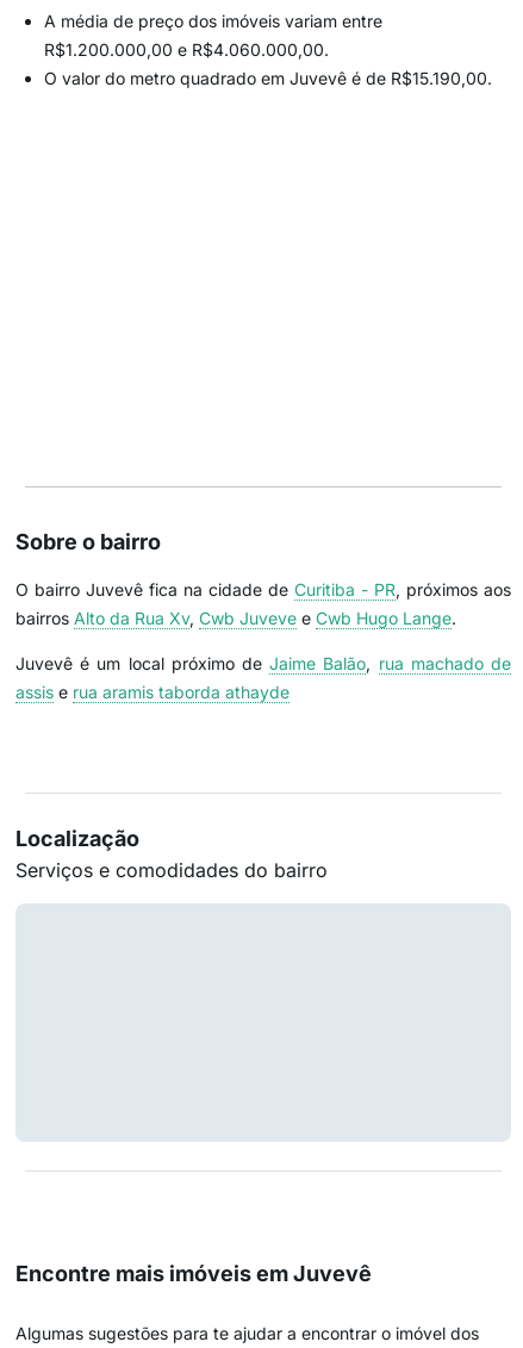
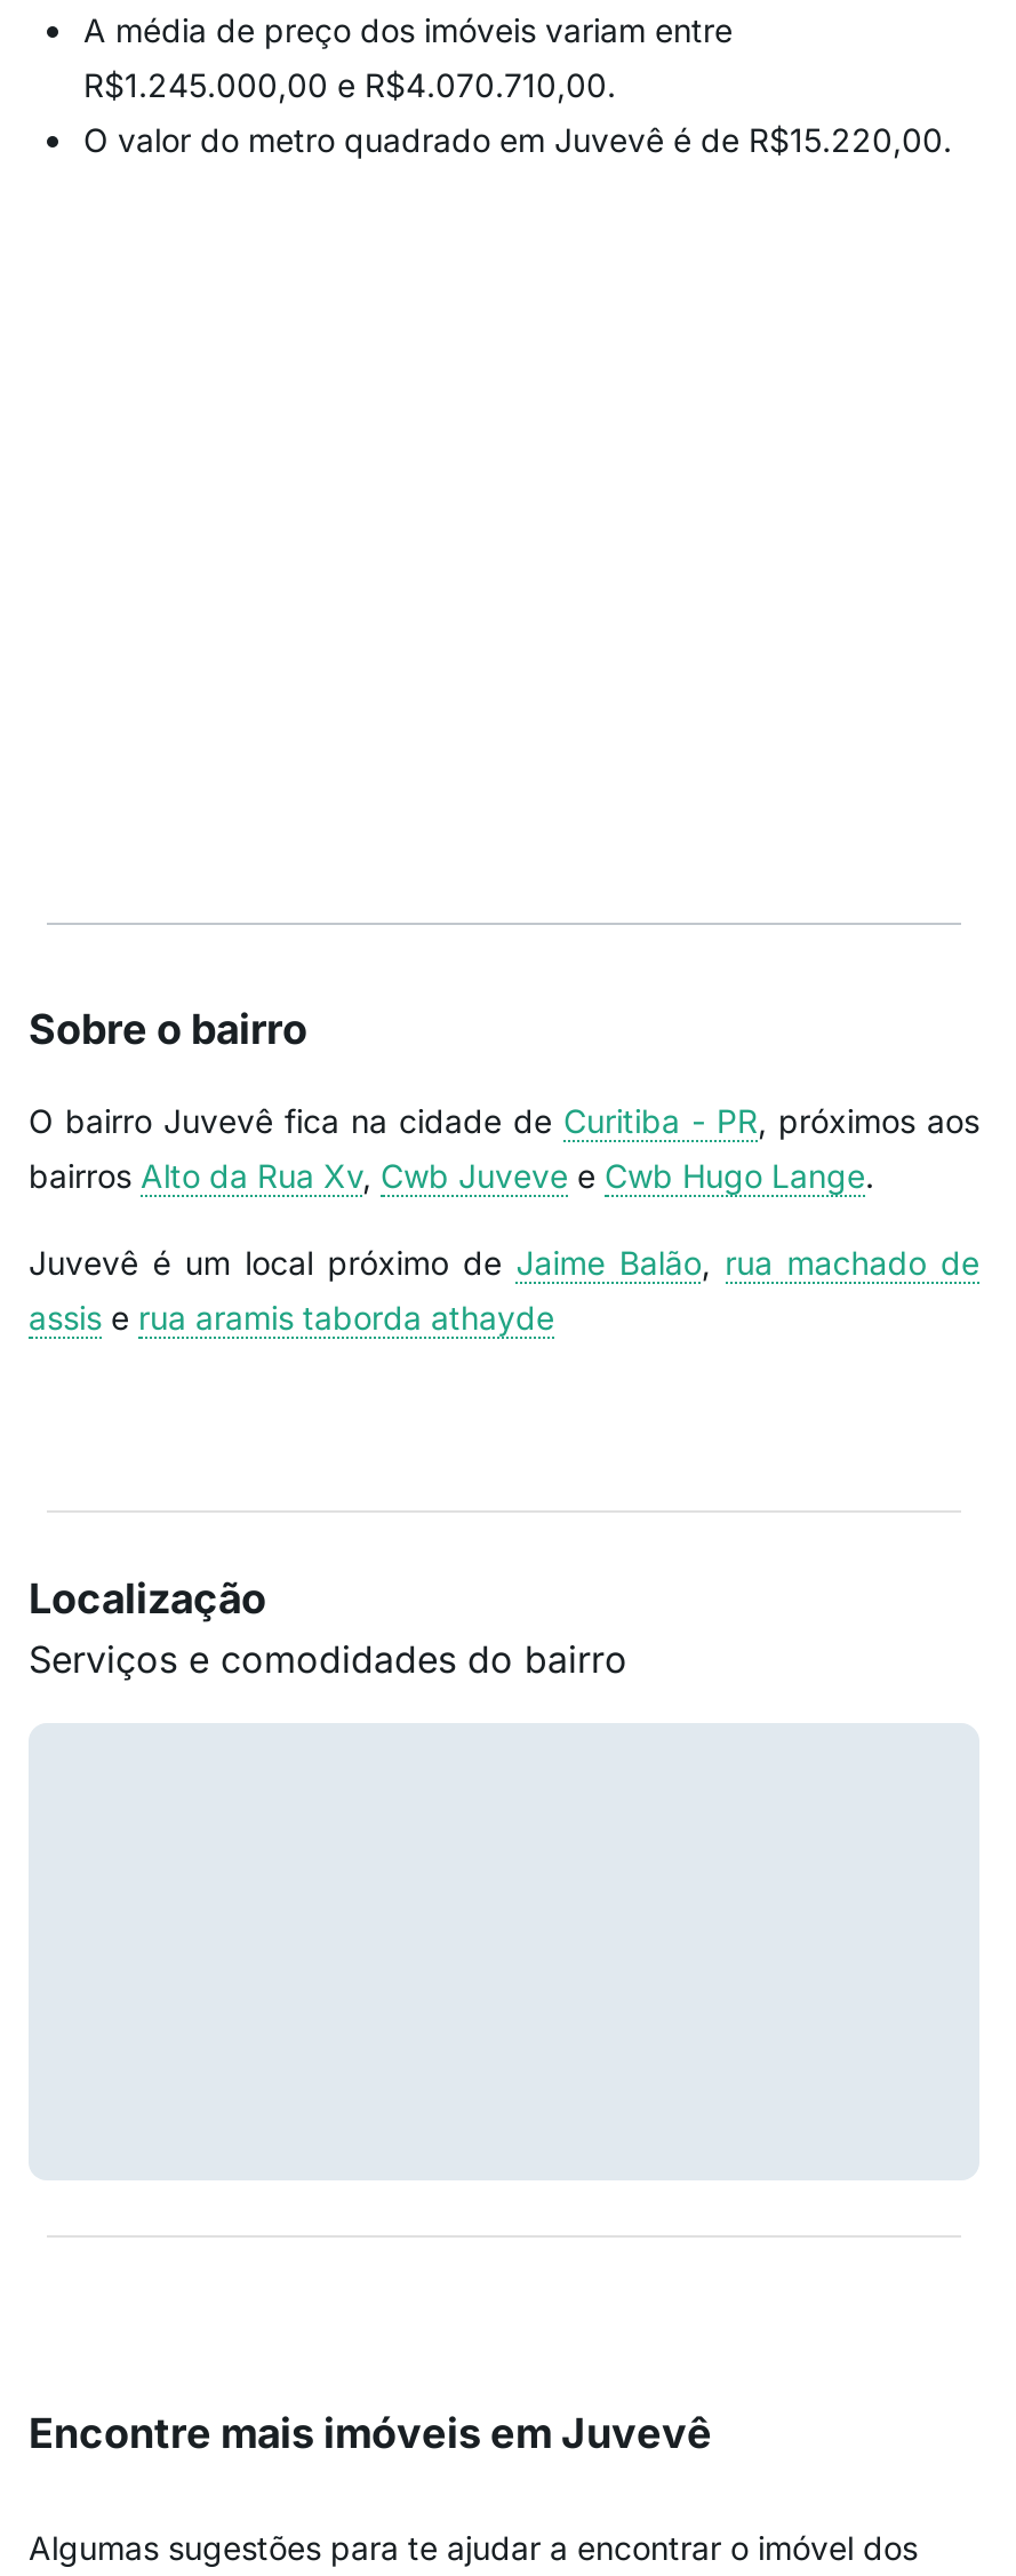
[44,39,329,60] R$1.200.000,00 e R$4.060.000,00. -> [83,65,616,104] R$1.245.000,00 e R$4.070.710,00.
[44,68,492,88] O valor do metro quadrado em Juvevê é de R$15.190,00. -> [83,120,952,159] O valor do metro quadrado em Juvevê é de R$15.220,00.

